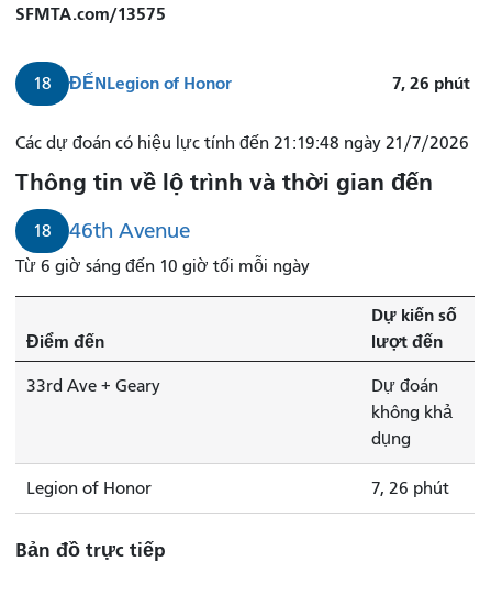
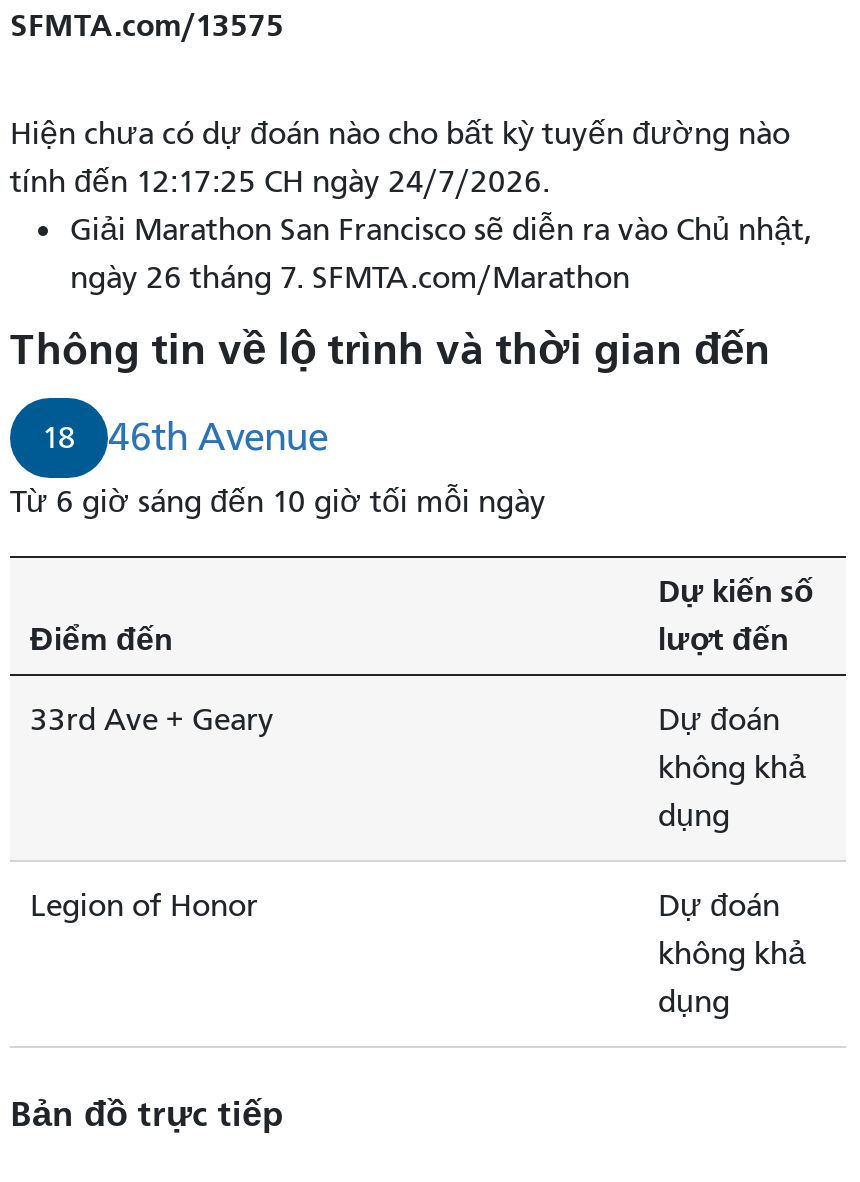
[15,73,475,152] 18 | ĐẾNLegion of Honor | 7, 26 phút | Các dự đoán có hiệu lực tính đến 21:19:48 ngày 21/7/2026 -> [10,115,812,295] Hiện chưa có dự đoán nào cho bất kỳ tuyến đường nào | tính đến 12:17:25 CH ngày 24/7/2026. | Giải Marathon San Francisco sẽ diễn ra vào Chủ nhật, | ngày 26 tháng 7. SFMTA.com/Marathon
[371,478,449,498] 7, 26 phút -> [658,887,806,1019] Dự đoán | không khả | dụng

